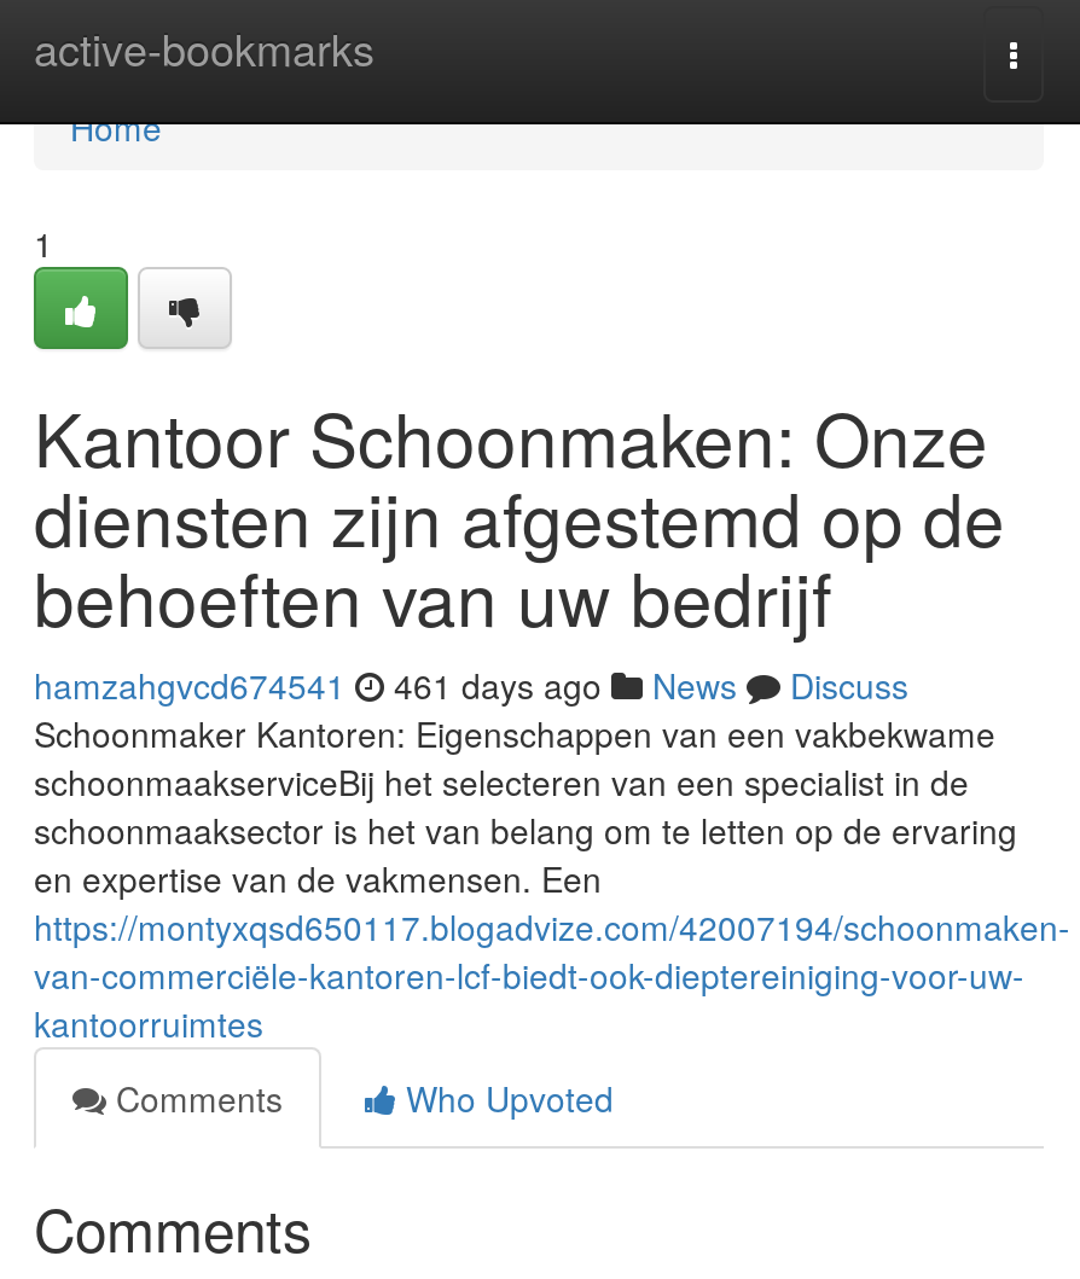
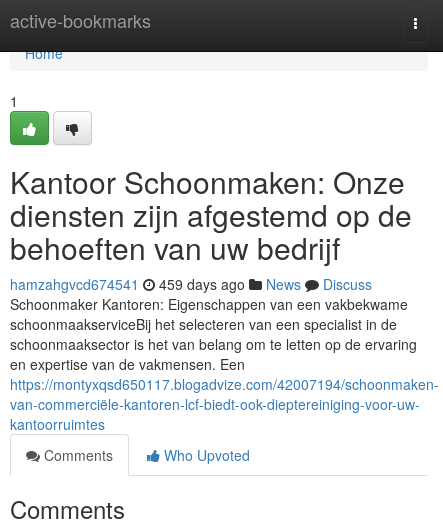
[34,661,908,709] hamzahgvcd674541 461 days ago News Discuss -> [10,274,372,294] hamzahgvcd674541 459 days ago News Discuss

